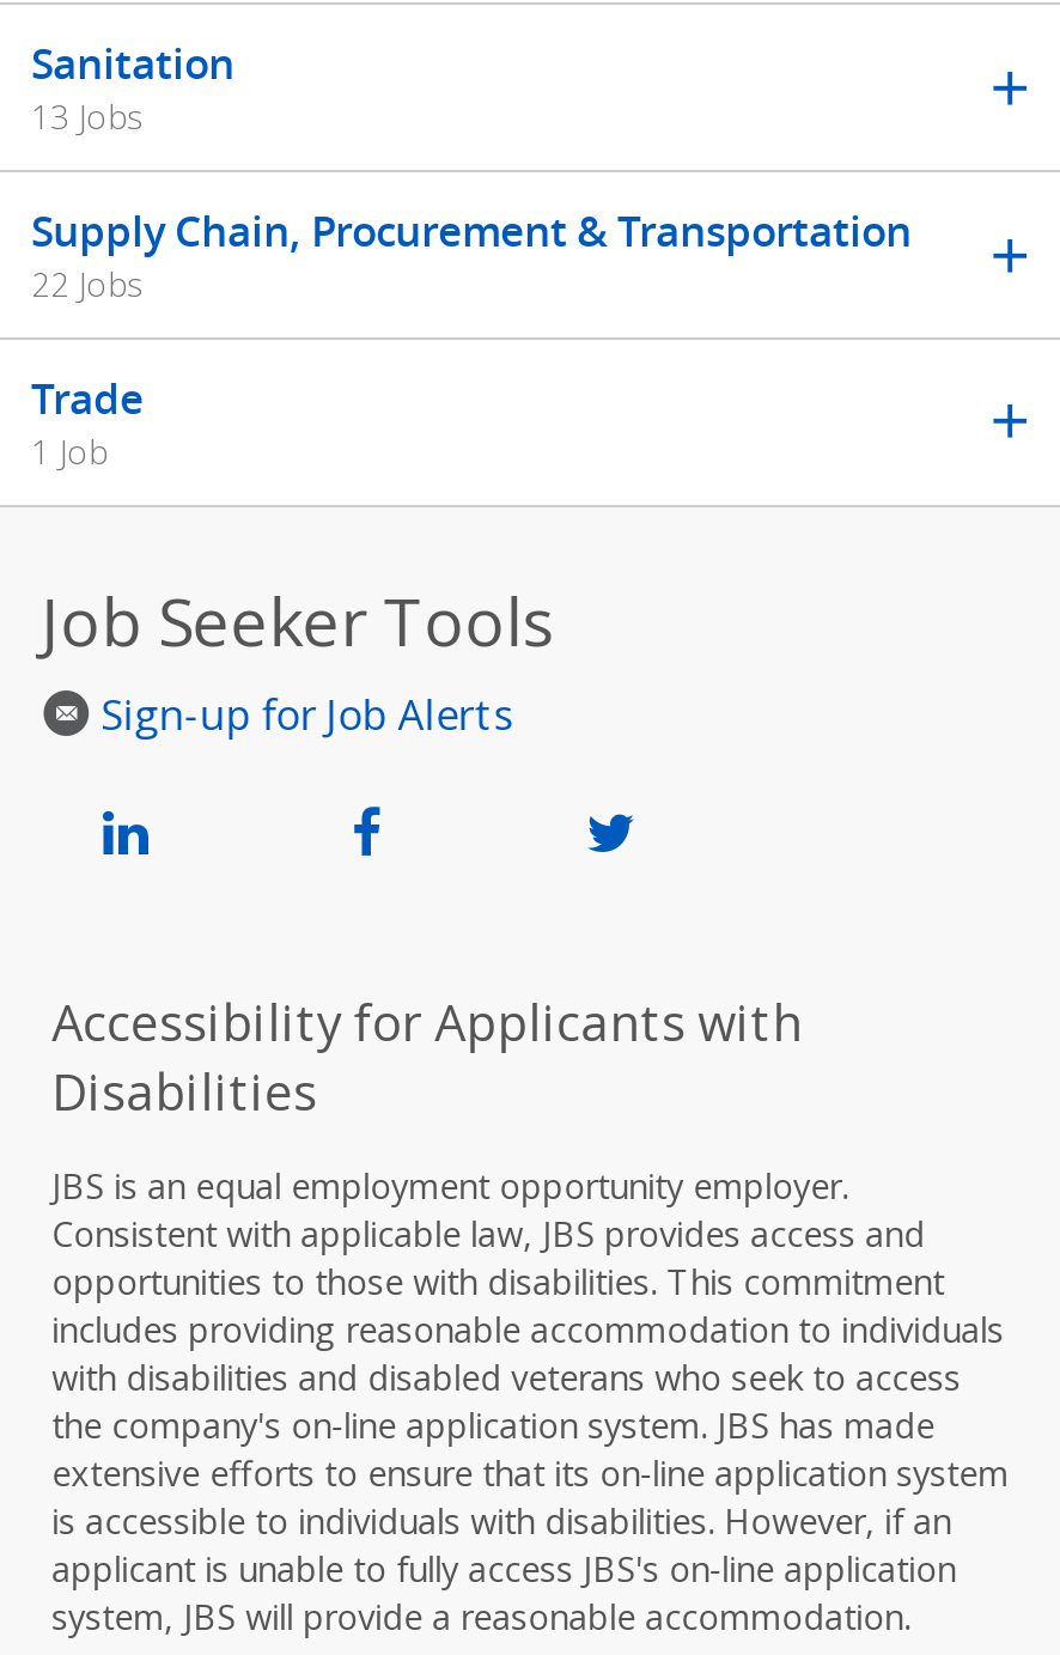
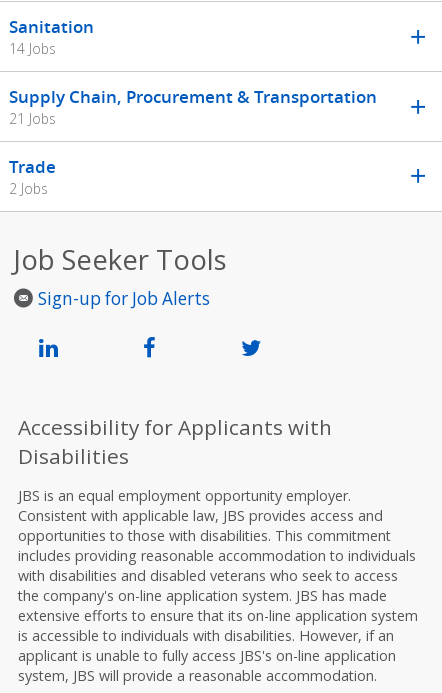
[31,94,144,140] 13 Jobs -> [9,39,56,58] 14 Jobs
[31,261,144,307] 22 Jobs -> [9,109,56,128] 21 Jobs
[31,429,108,474] 1 Job -> [9,179,48,198] 2 Jobs

